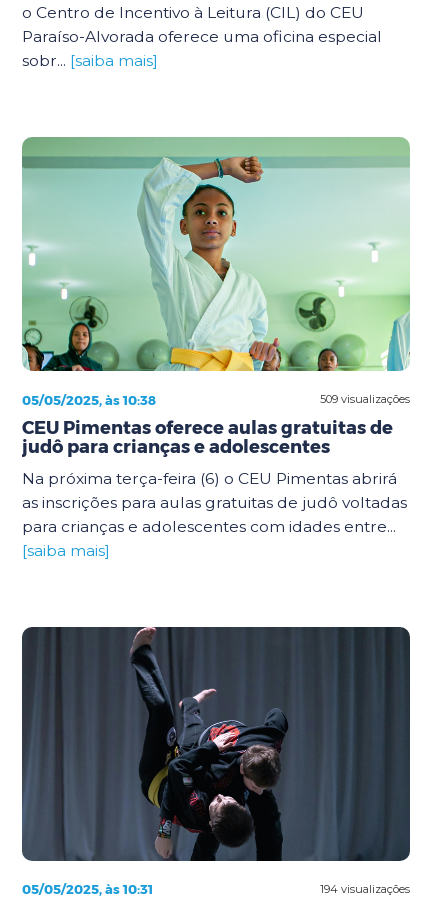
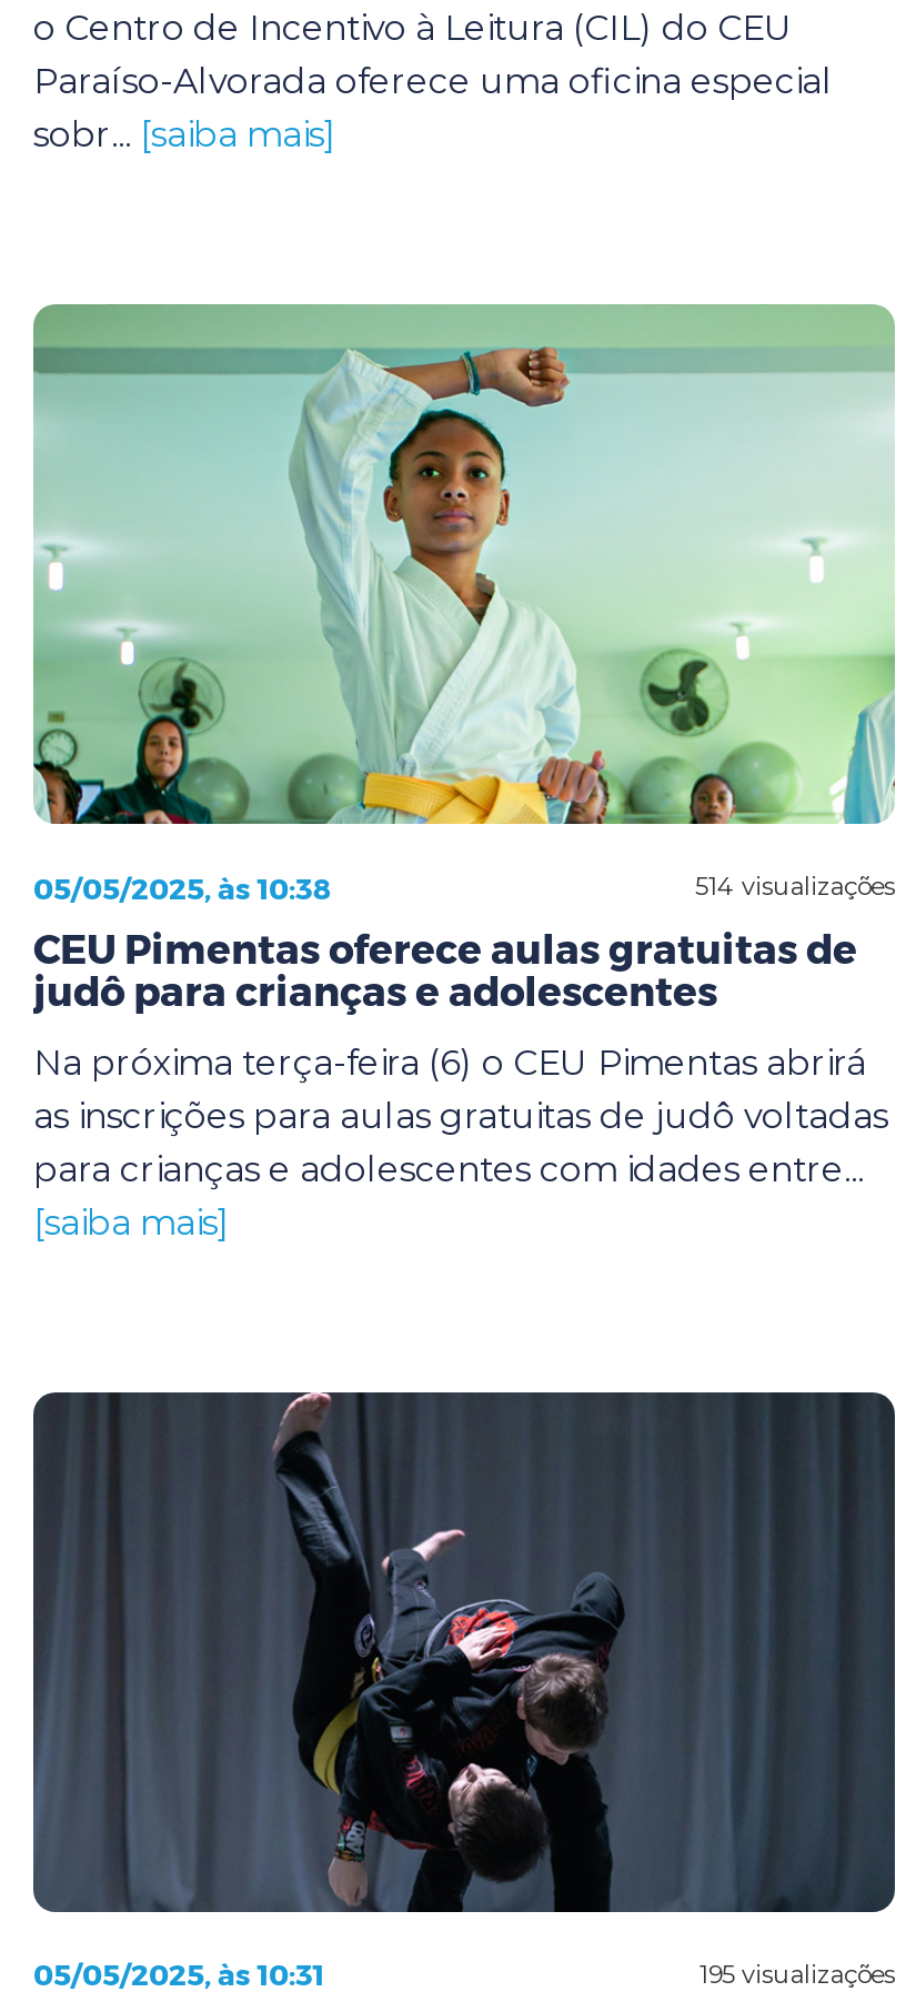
[320,392,410,406] 509 visualizações -> [695,871,895,902] 514 visualizações
[320,881,410,895] 194 visualizações -> [699,1958,895,1989] 195 visualizações

